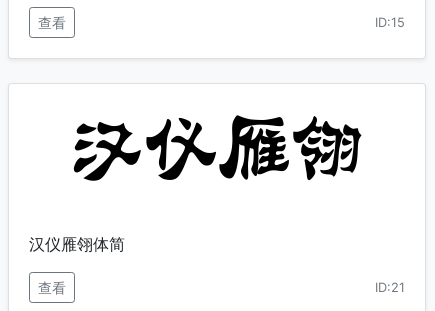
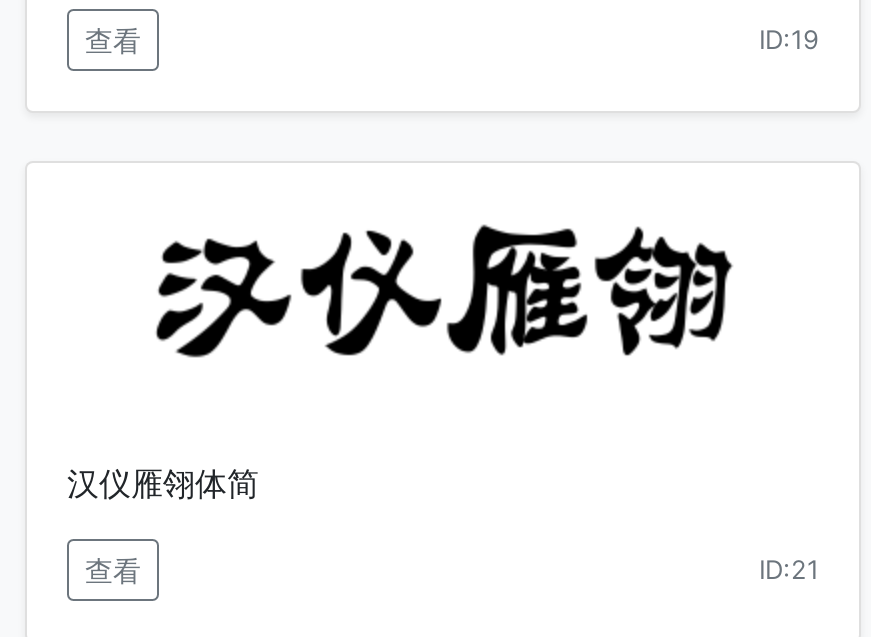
[375,15,405,30] ID:15 -> [759,25,819,55] ID:19

